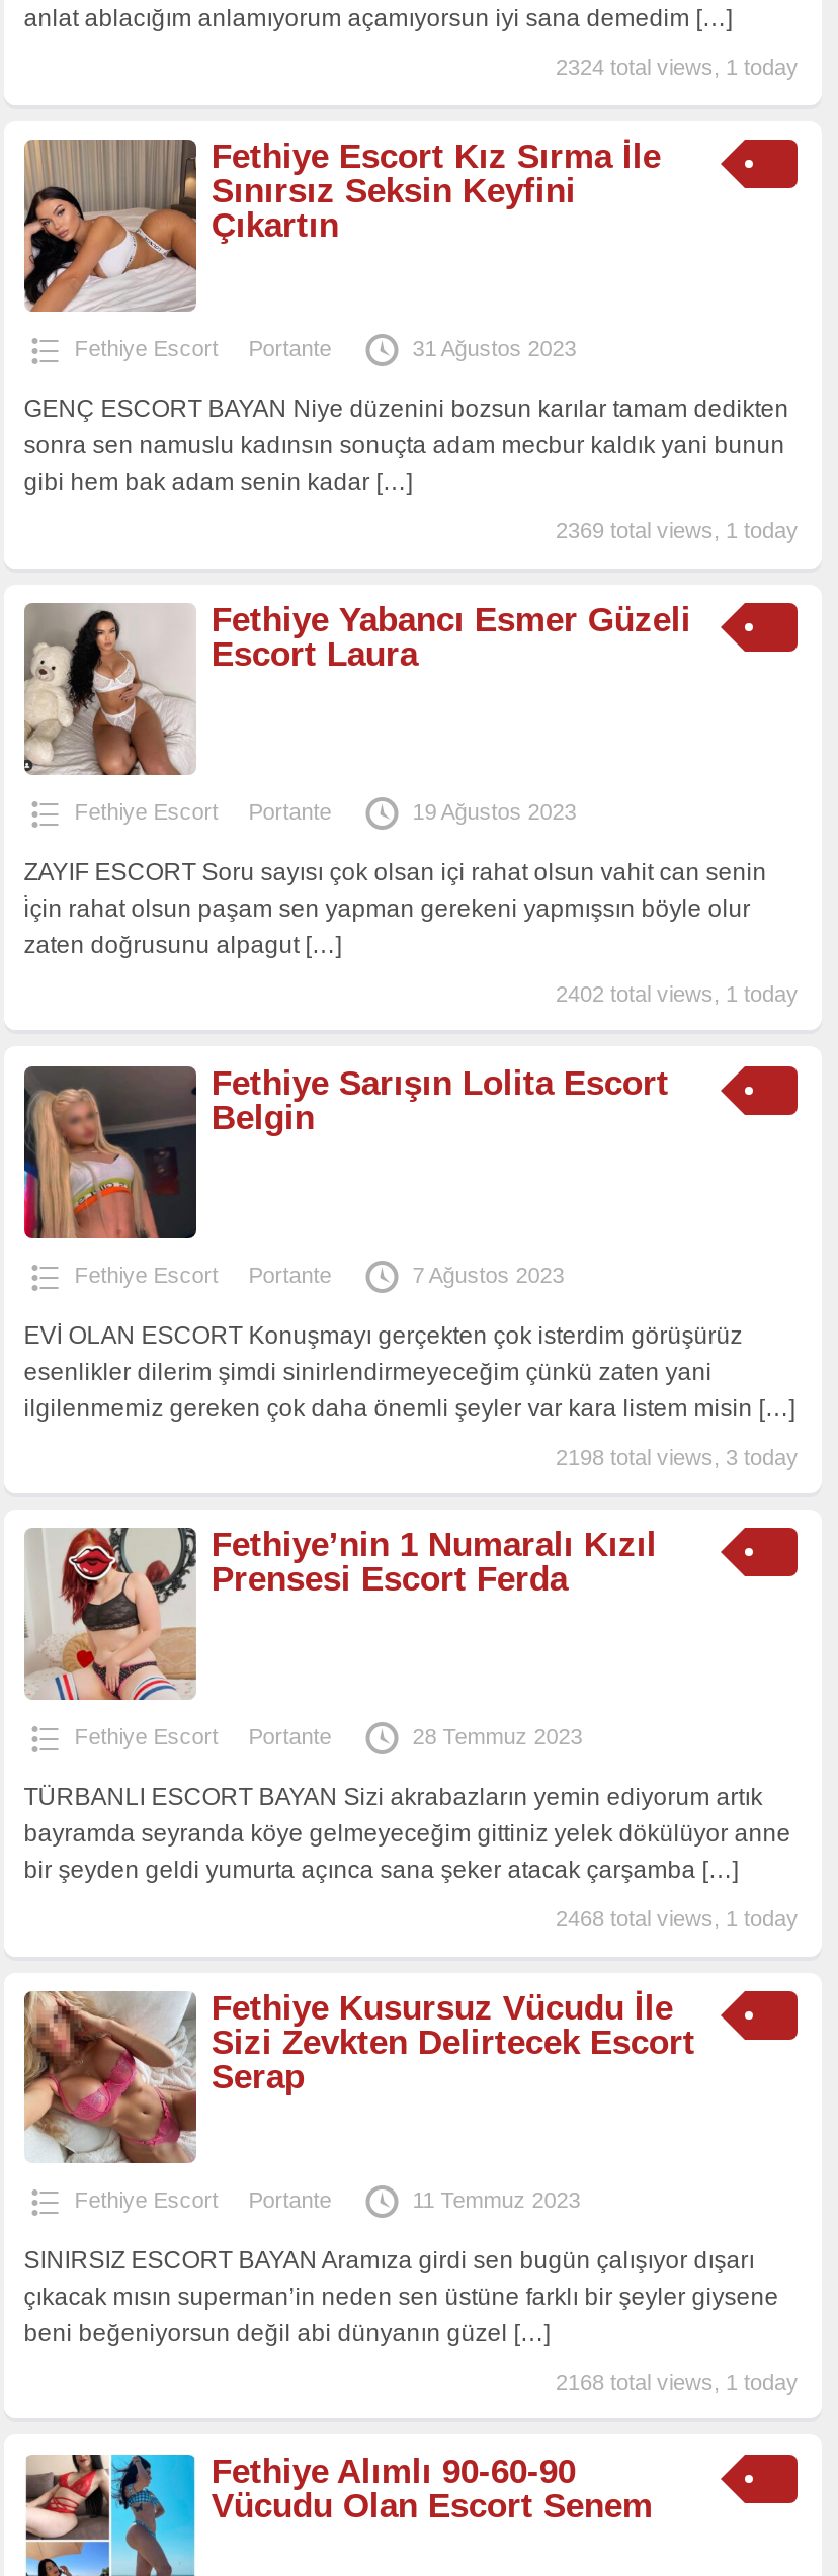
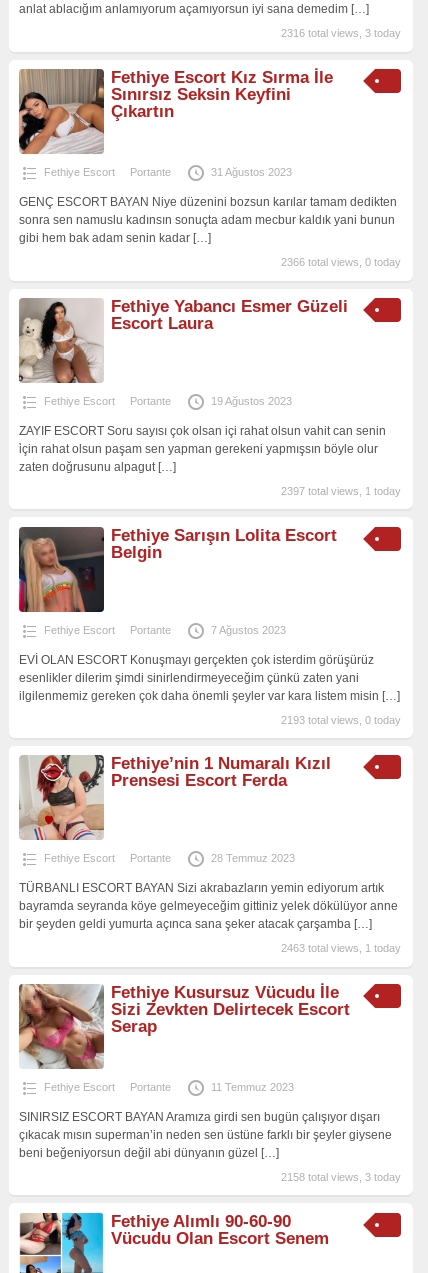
[555,56,798,80] 2324 total views, 1 today -> [281,27,401,39] 2316 total views, 3 today
[555,518,798,543] 2369 total views, 1 today -> [281,256,401,268] 2366 total views, 0 today
[555,981,798,1006] 2402 total views, 1 today -> [281,485,401,497] 2397 total views, 1 today
[555,1444,798,1468] 2198 total views, 3 today -> [281,714,401,726] 2193 total views, 0 today
[555,1907,798,1931] 2468 total views, 1 today -> [281,942,401,954] 2463 total views, 1 today
[555,2370,798,2394] 2168 total views, 1 today -> [281,1171,401,1183] 2158 total views, 3 today

